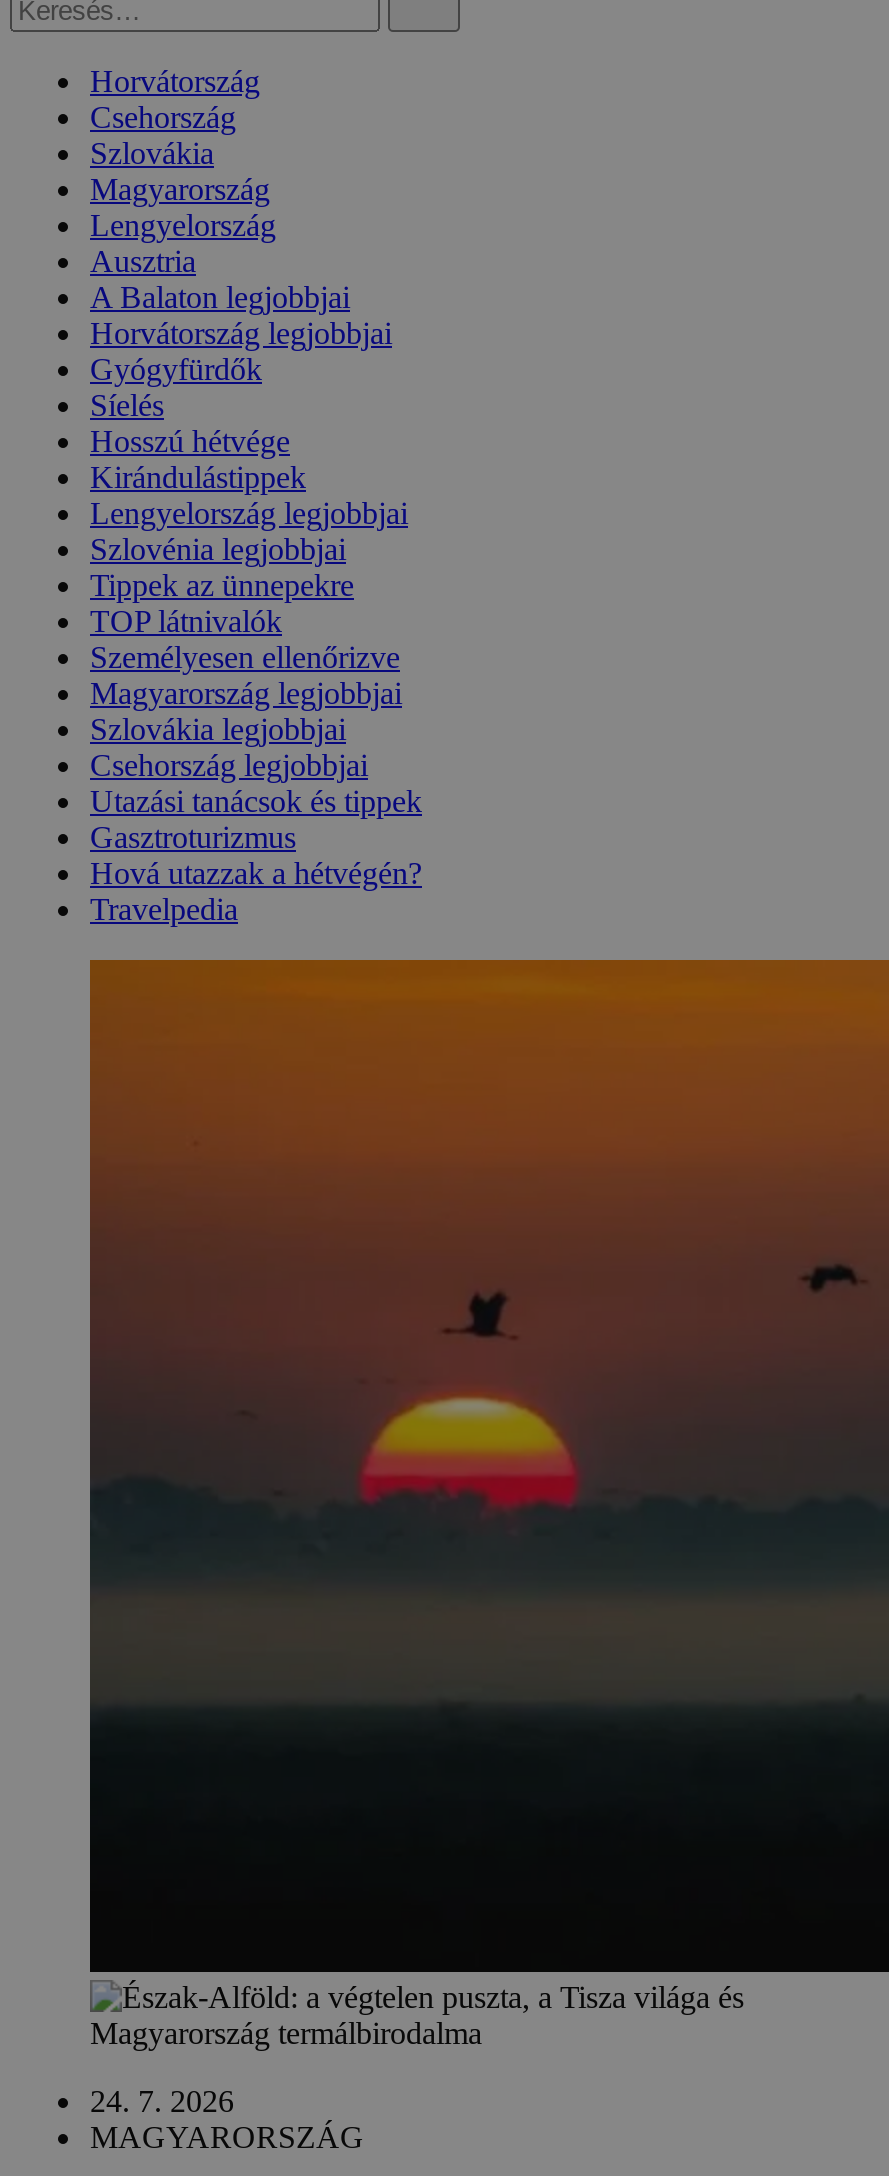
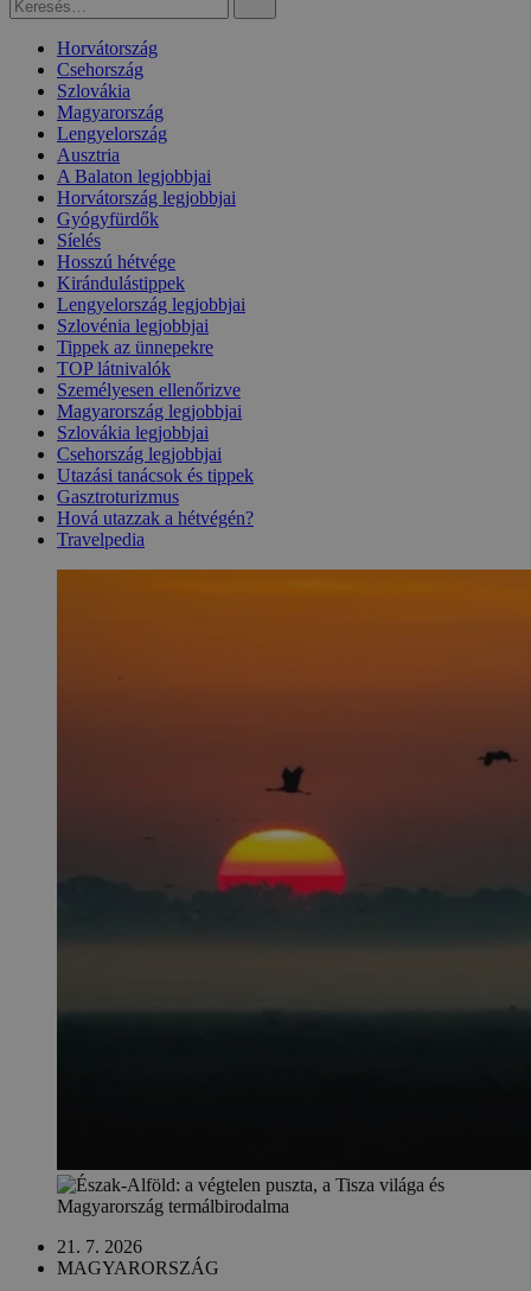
[90,2085,234,2119] 24. 7. 2026 -> [57,1237,142,1257] 21. 7. 2026

